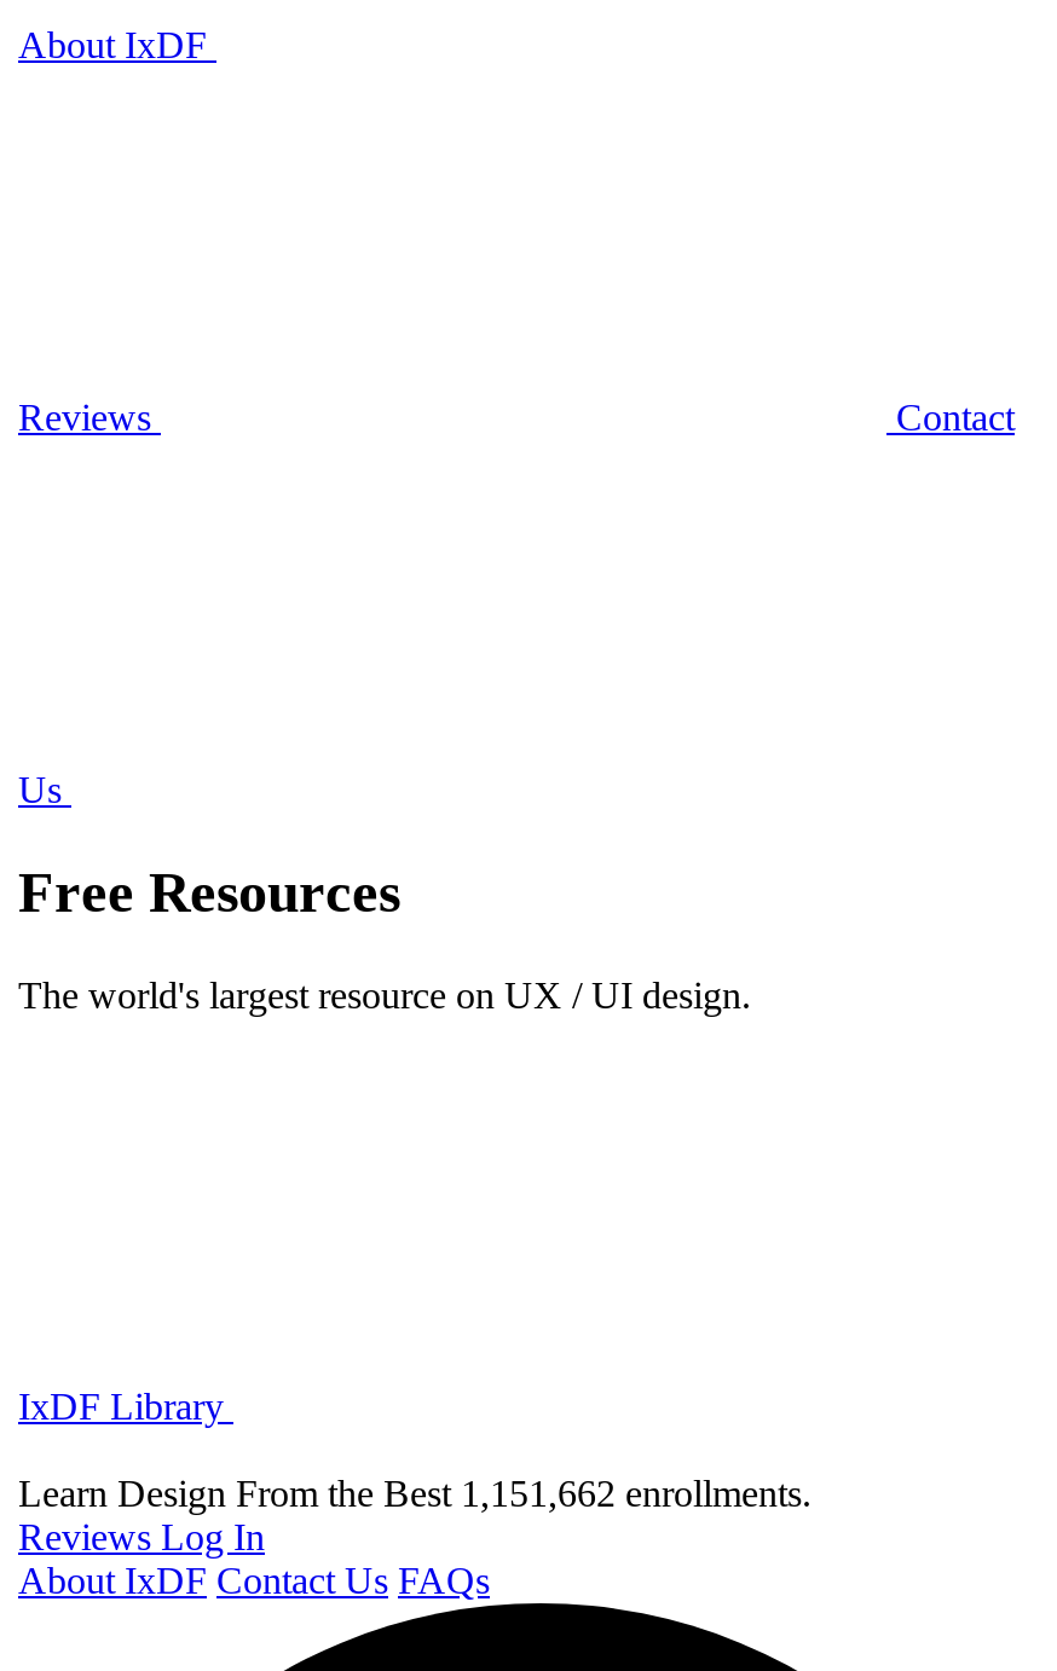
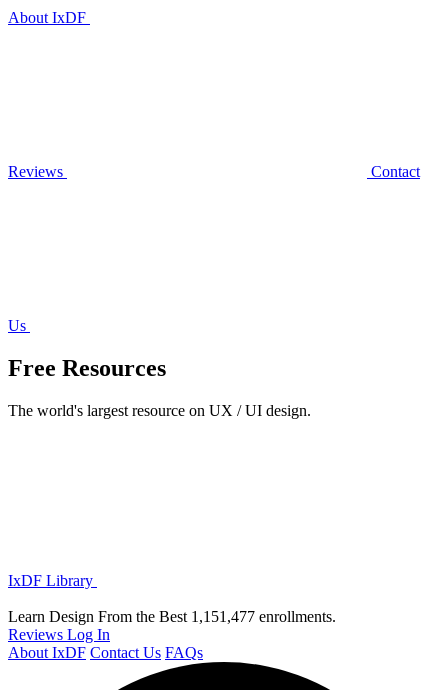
[18,1472,811,1513] Learn Design From the Best 1,151,662 enrollments. -> [8,608,336,625] Learn Design From the Best 1,151,477 enrollments.

